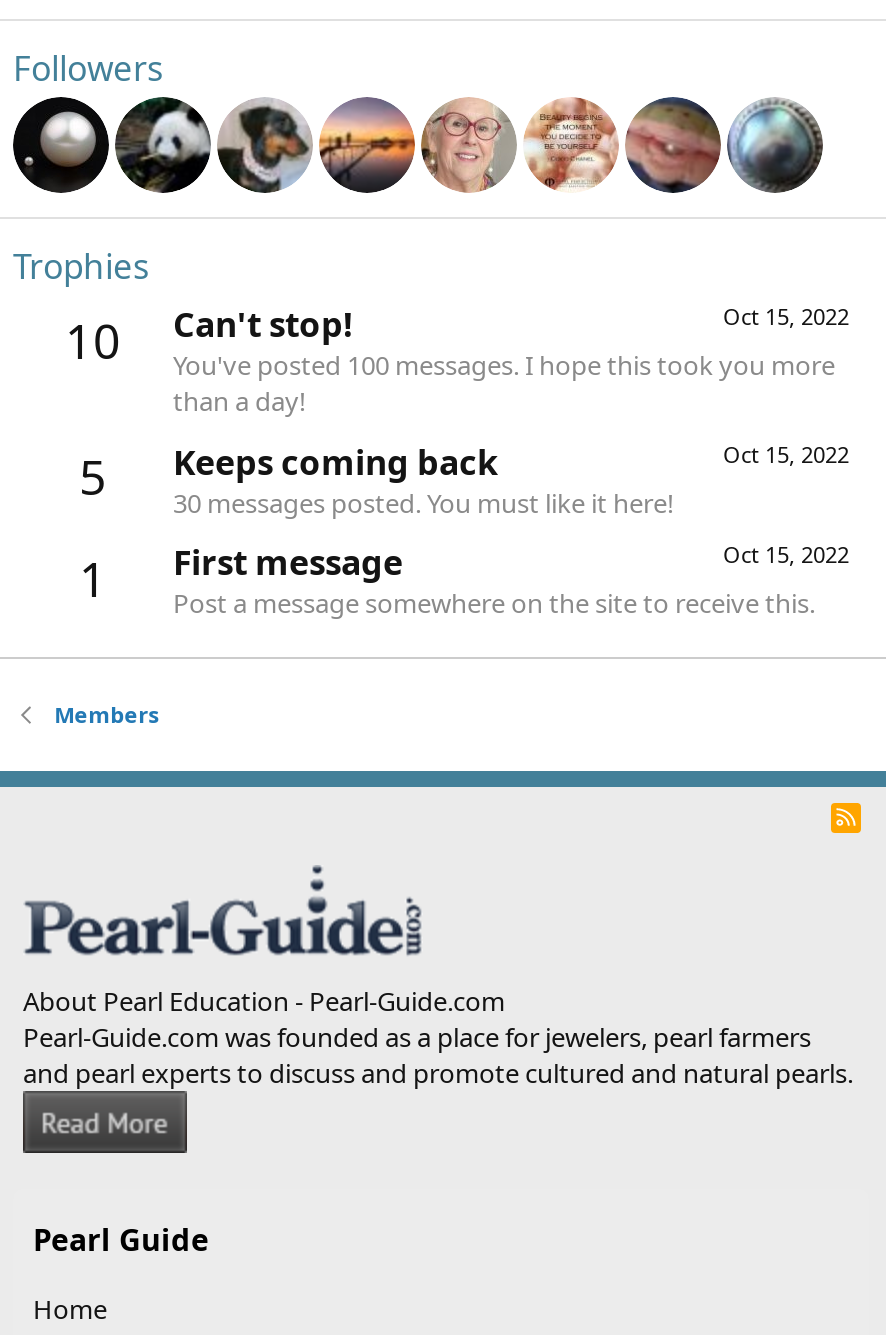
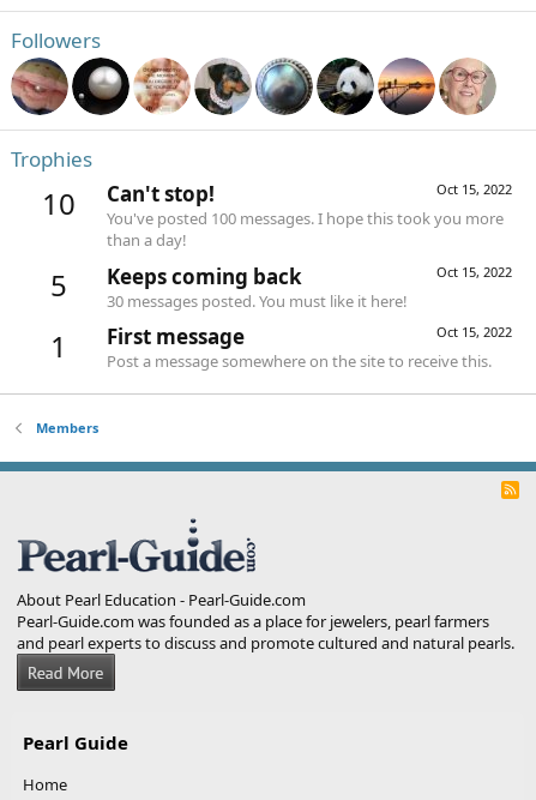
[11,97,823,195] [image] -> [11,56,495,116] [image]

